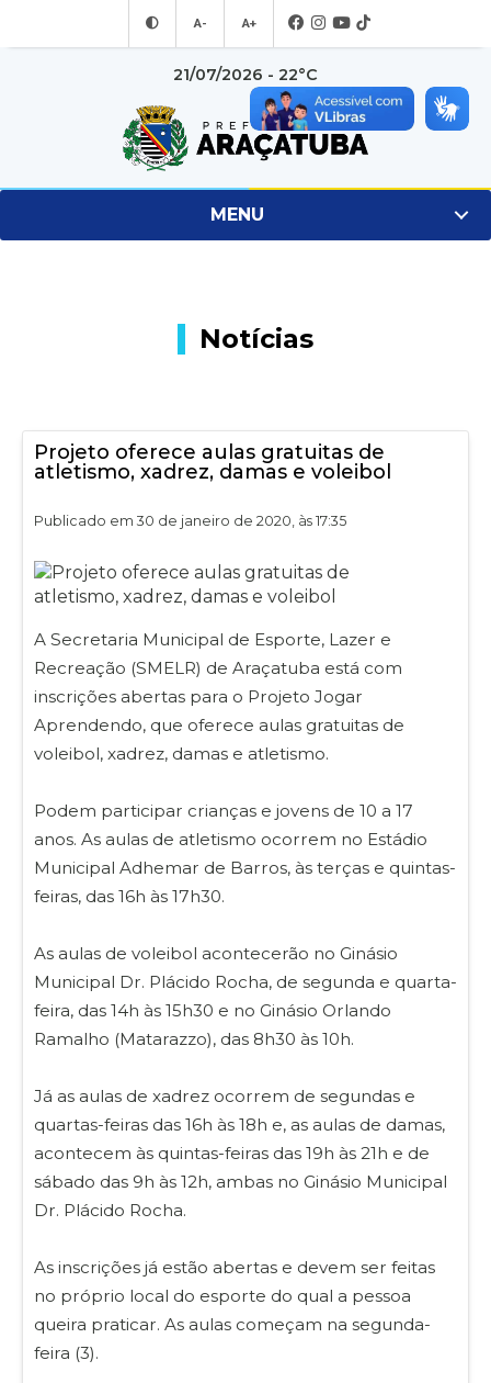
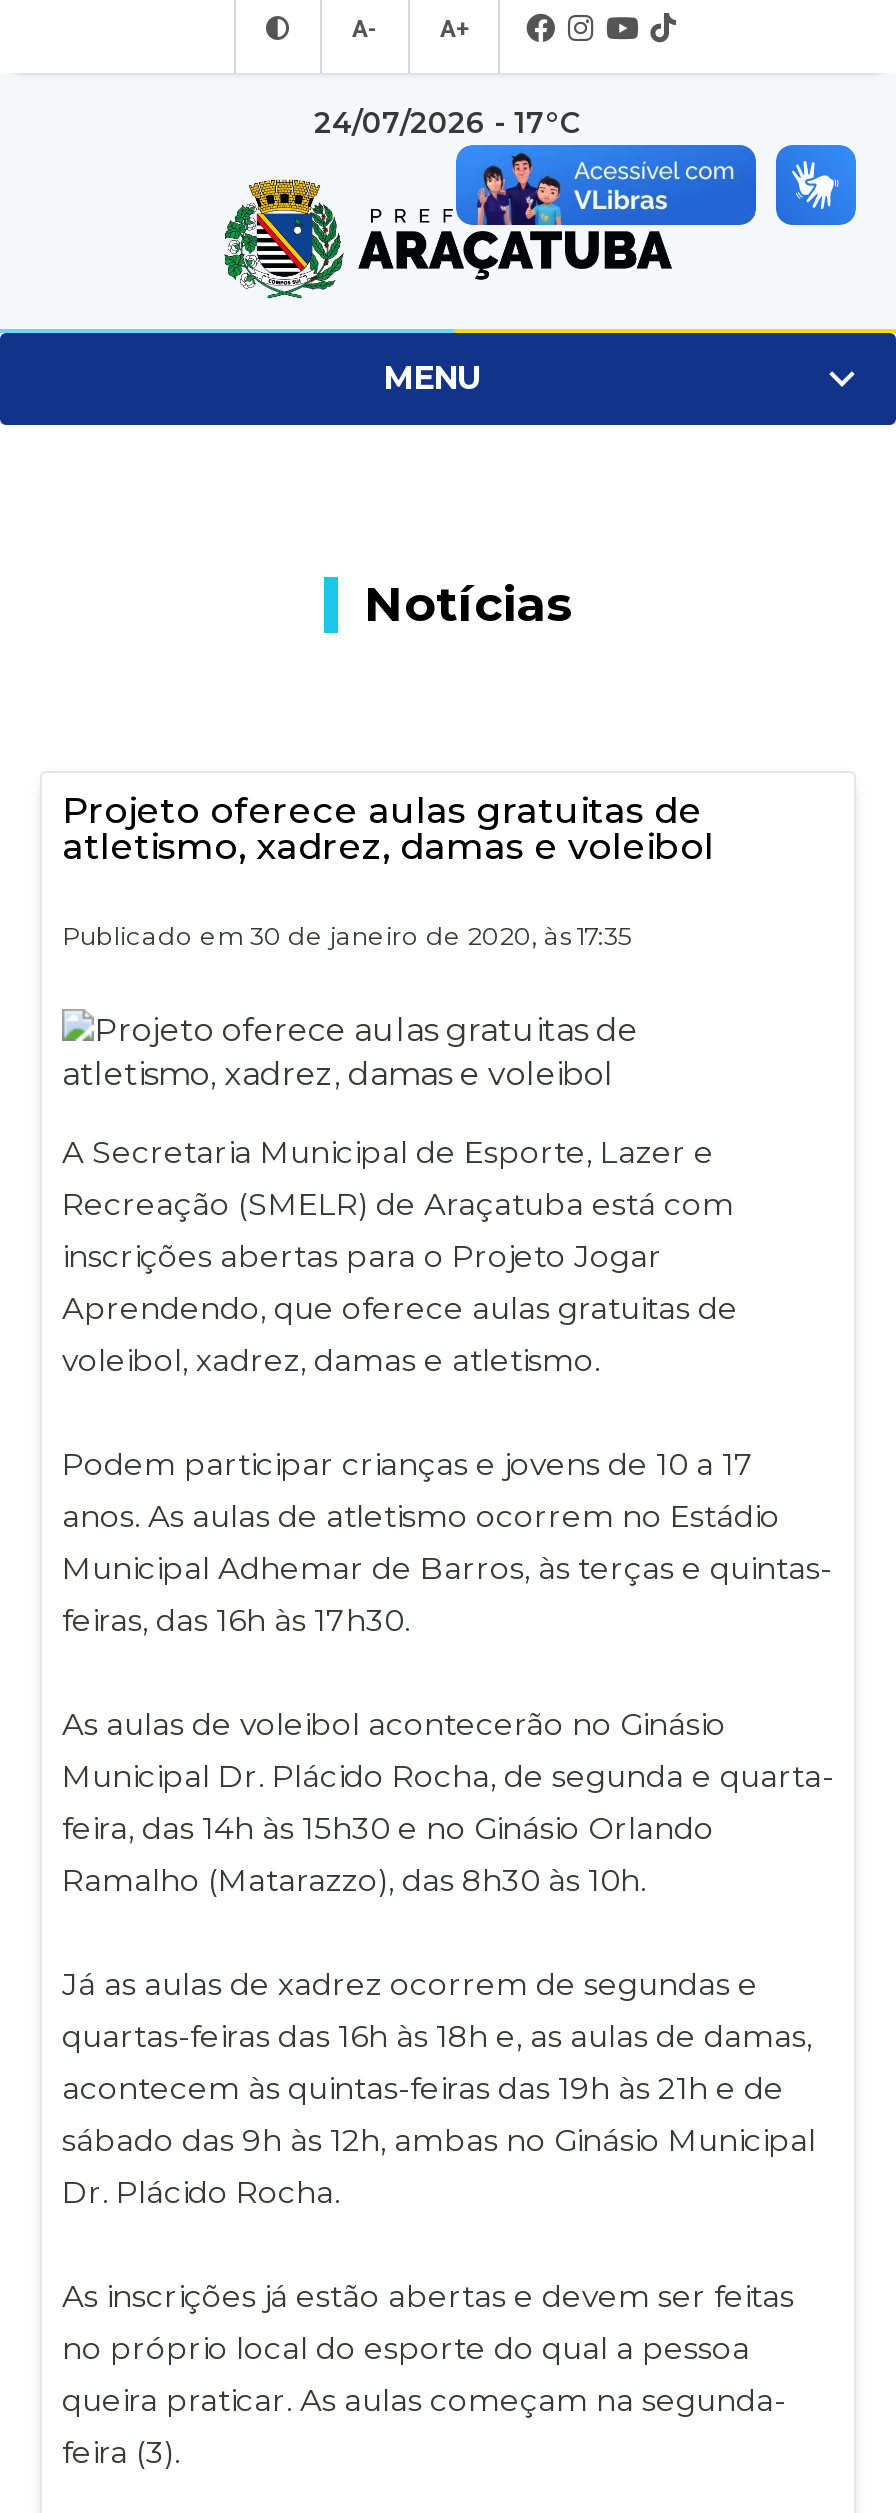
[173,65,318,85] 21/07/2026 - 22°C -> [314,105,582,141] 24/07/2026 - 17°C

